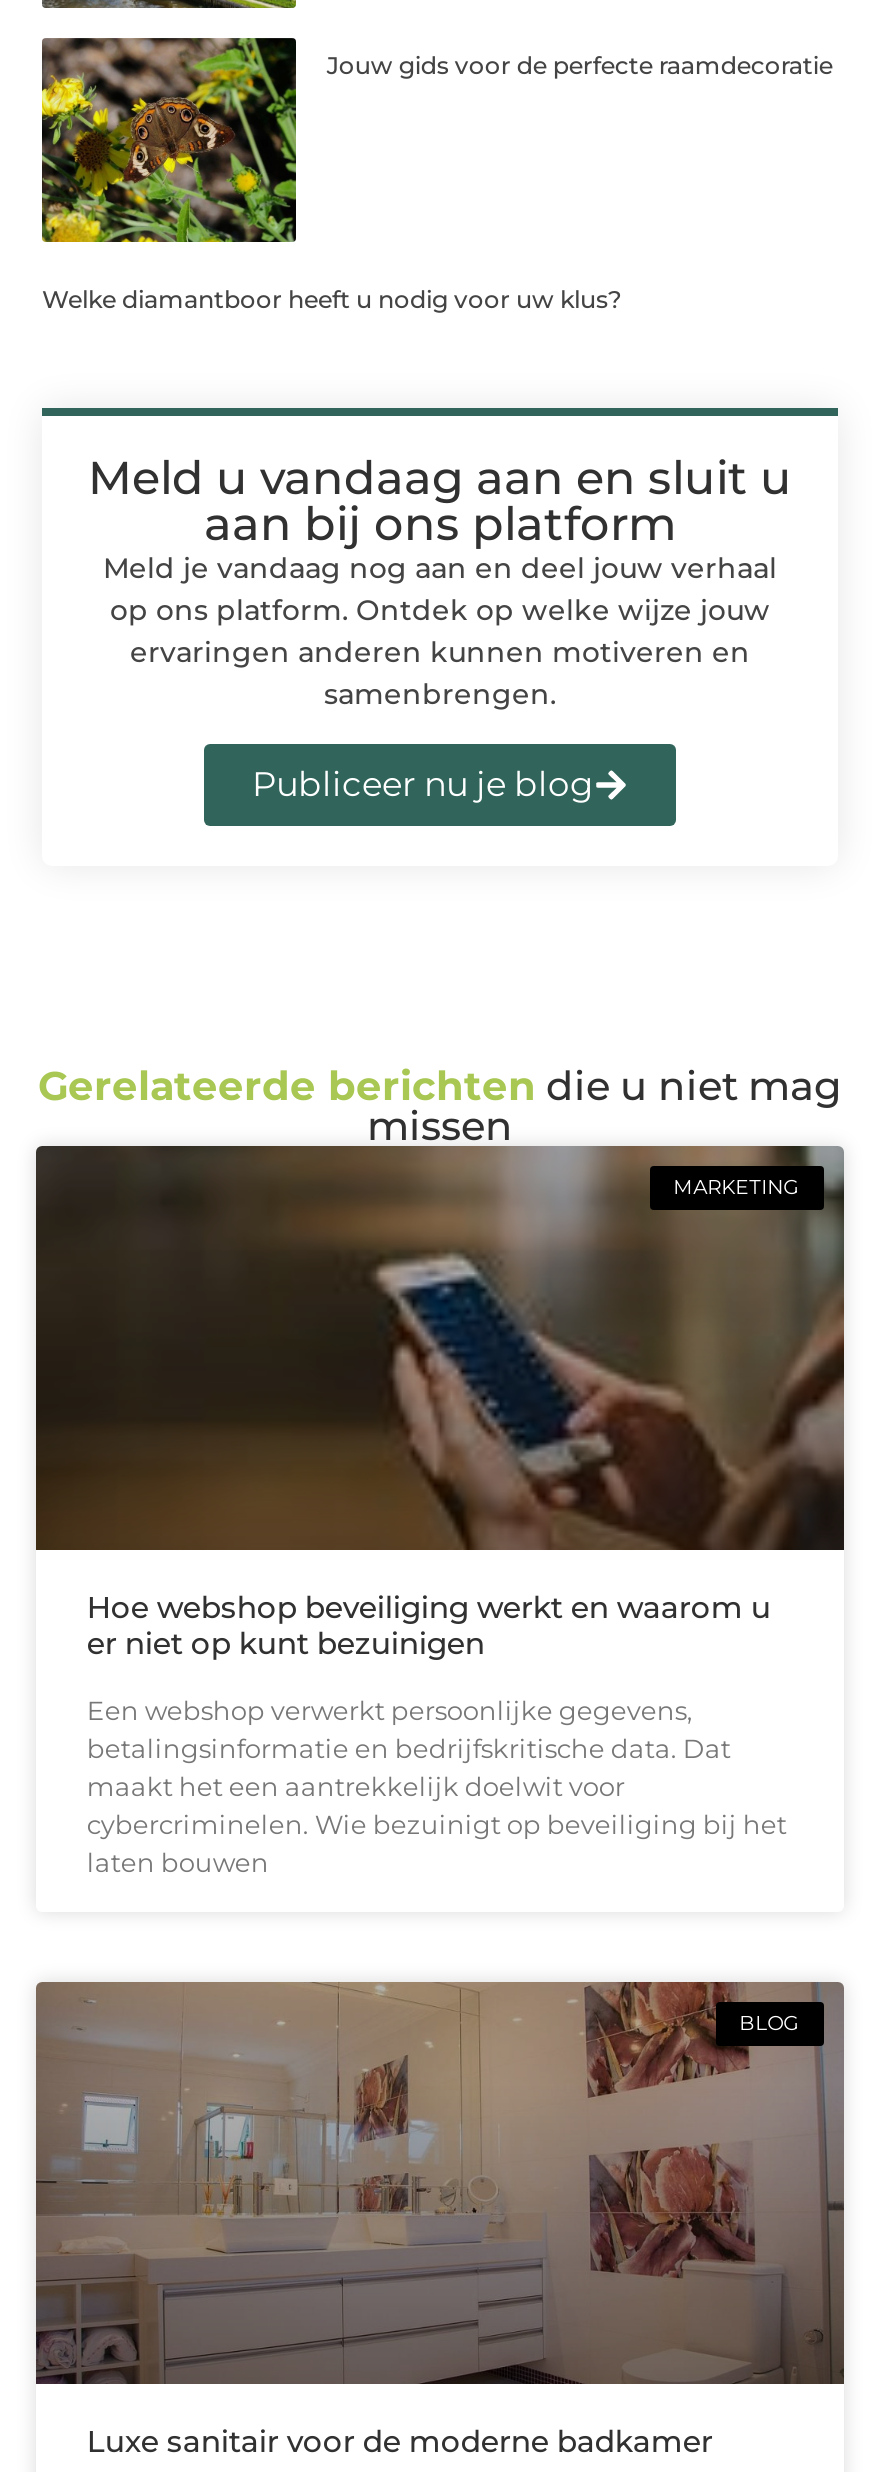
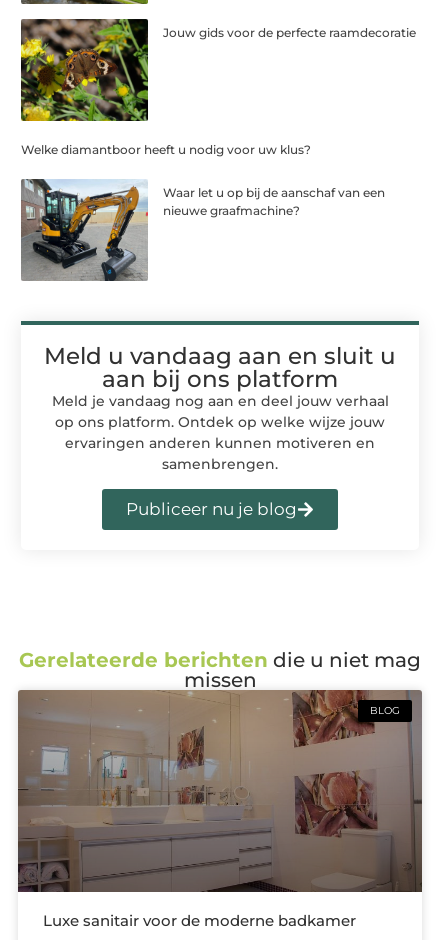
none -> [20,178,385,282] [image] | Waar let u op bij de aanschaf van een | nieuwe graafmachine?
moved [38,450,842,1151] -> [19,342,421,692]: Meld u vandaag aan en sluit u | aan bij ons platform | Meld je vandaag nog aan en deel jouw verhaal | ... | Gerelateerde berichten die u niet mag | missen
[38,1146,844,1552] [image] | MARKETING -> none
[87,1588,787,1878] Hoe webshop beveiliging werkt en waarom u | er niet op kunt bezuinigen | Een webshop verwerkt persoonlijke gegevens, | betalingsinformatie en bedrijfskritische data. Dat | maakt het een aantrekkelijk doelwit voor | cybercriminelen. Wie bezuinigt op beveiliging bij het | laten bouwen -> none

